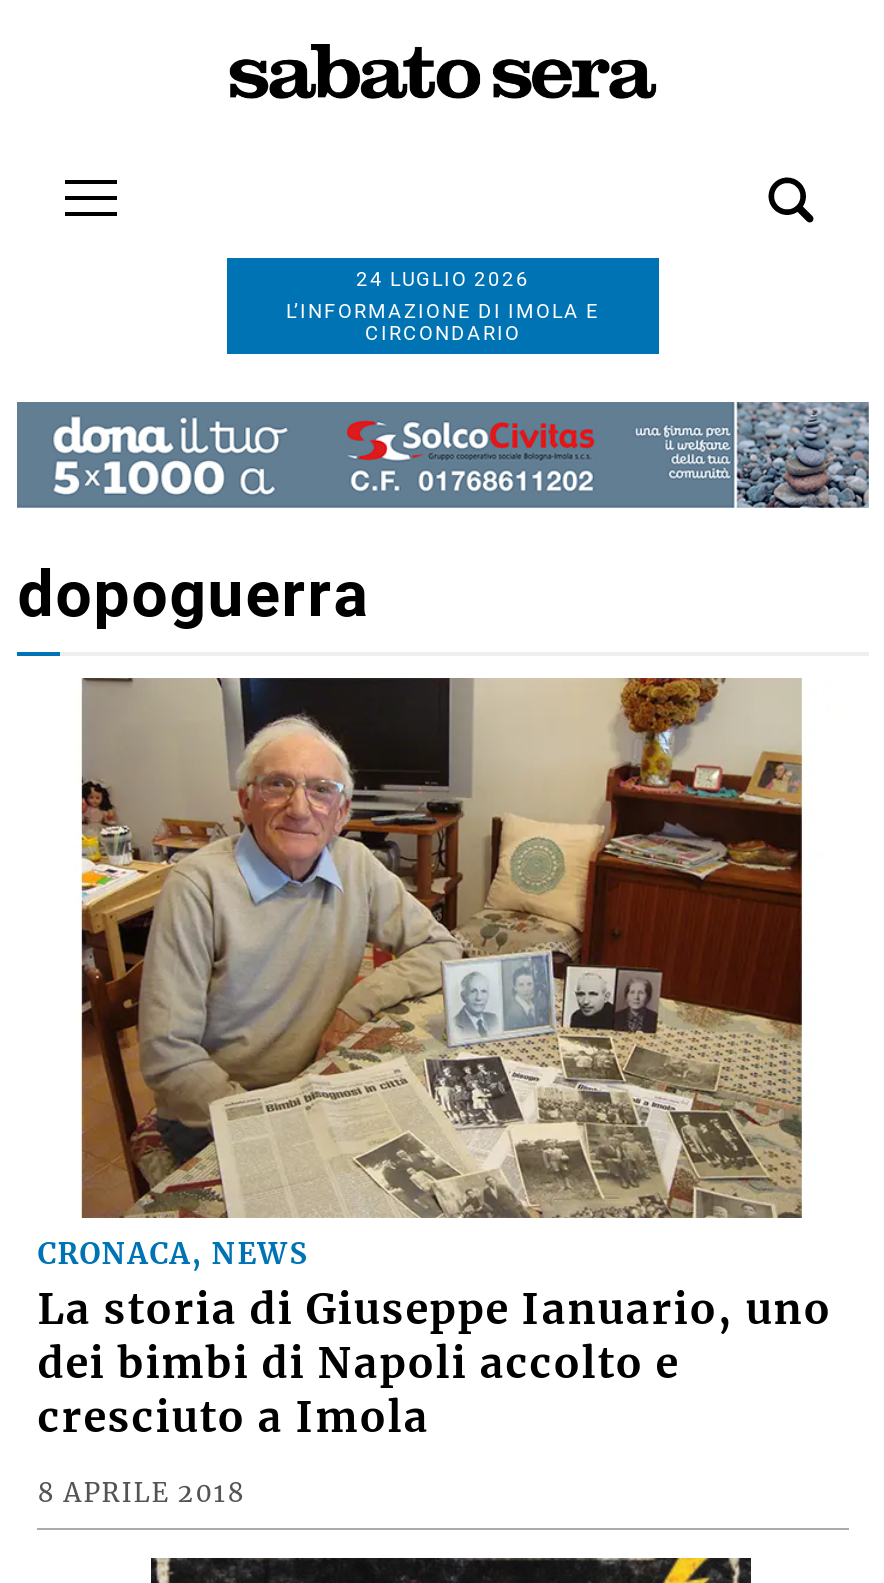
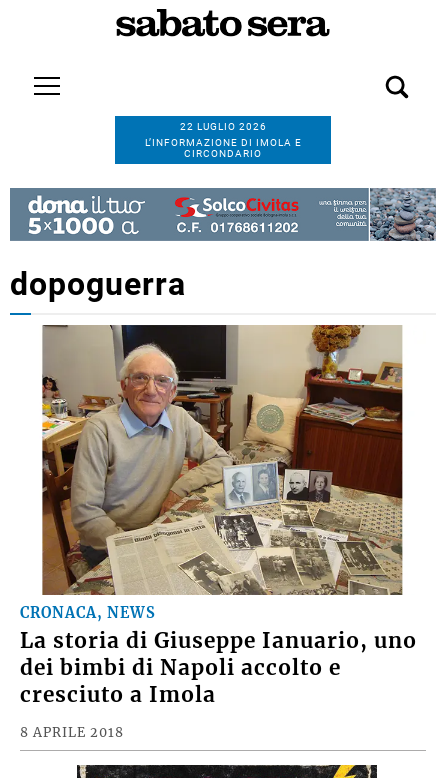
[356,268,530,290] 24 LUGLIO 2026 -> [179,120,266,131] 22 LUGLIO 2026

